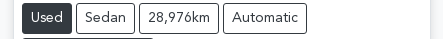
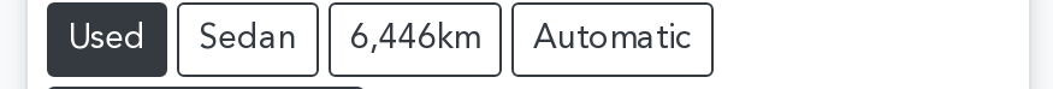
[31,11,298,25] Used Sedan 28,976km Automatic -> [69,21,692,55] Used Sedan 6,446km Automatic

